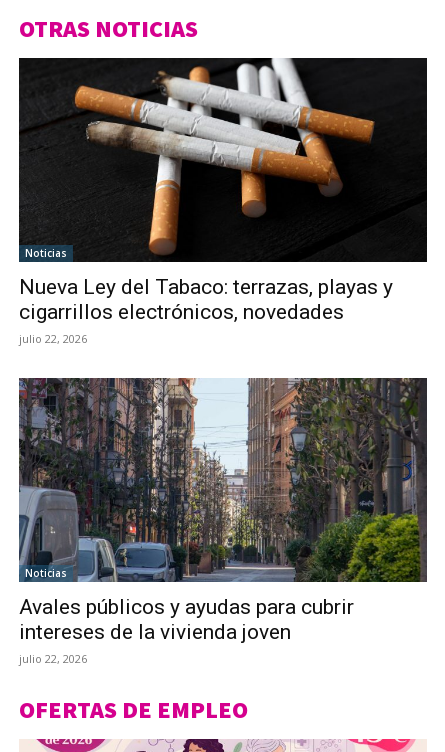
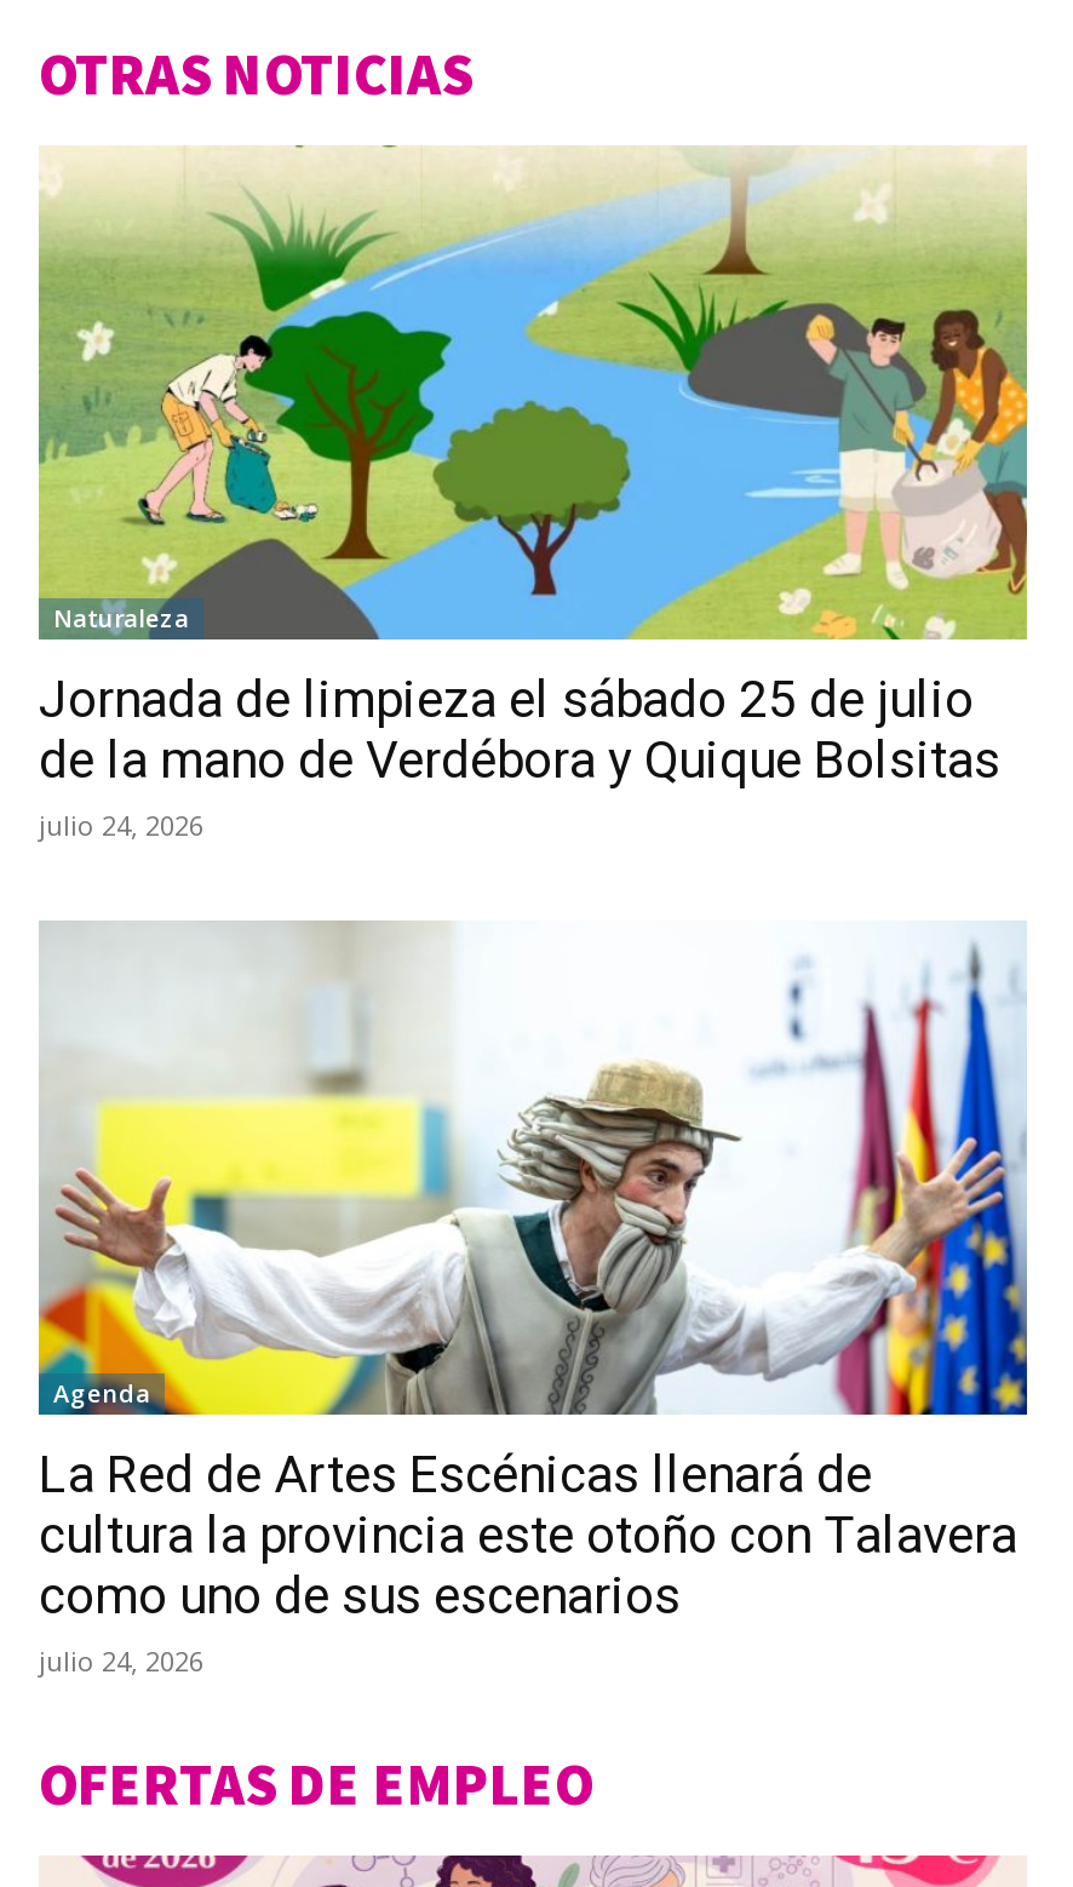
[18,57,428,263] [image] | Noticias -> [36,145,1029,642] [image] | Naturaleza
[19,274,393,345] Nueva Ley del Tabaco: terrazas, playas y | cigarrillos electrónicos, novedades | julio 22, 2026 -> [39,670,1000,842] Jornada de limpieza el sábado 25 de julio | de la mano de Verdébora y Quique Bolsitas | julio 24, 2026
[18,377,428,583] [image] | Noticias -> [36,920,1029,1417] [image] | Agenda
[19,594,354,665] Avales públicos y ayudas para cubrir | intereses de la vivienda joven | julio 22, 2026 -> [39,1445,1017,1677] La Red de Artes Escénicas llenará de | cultura la provincia este otoño con Talavera | como uno de sus escenarios | julio 24, 2026

